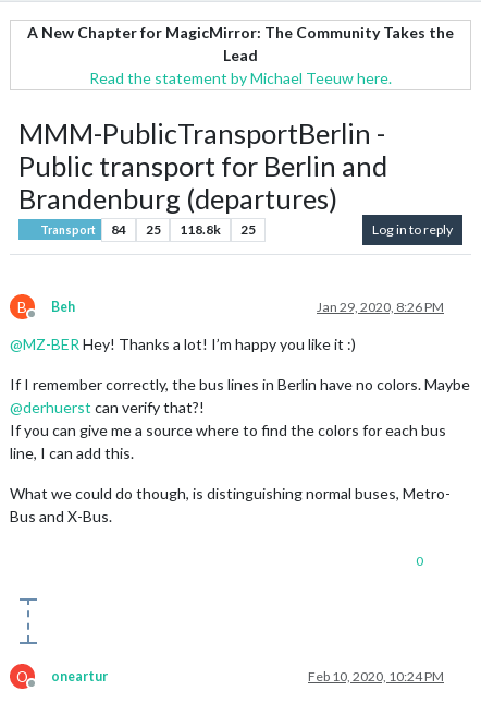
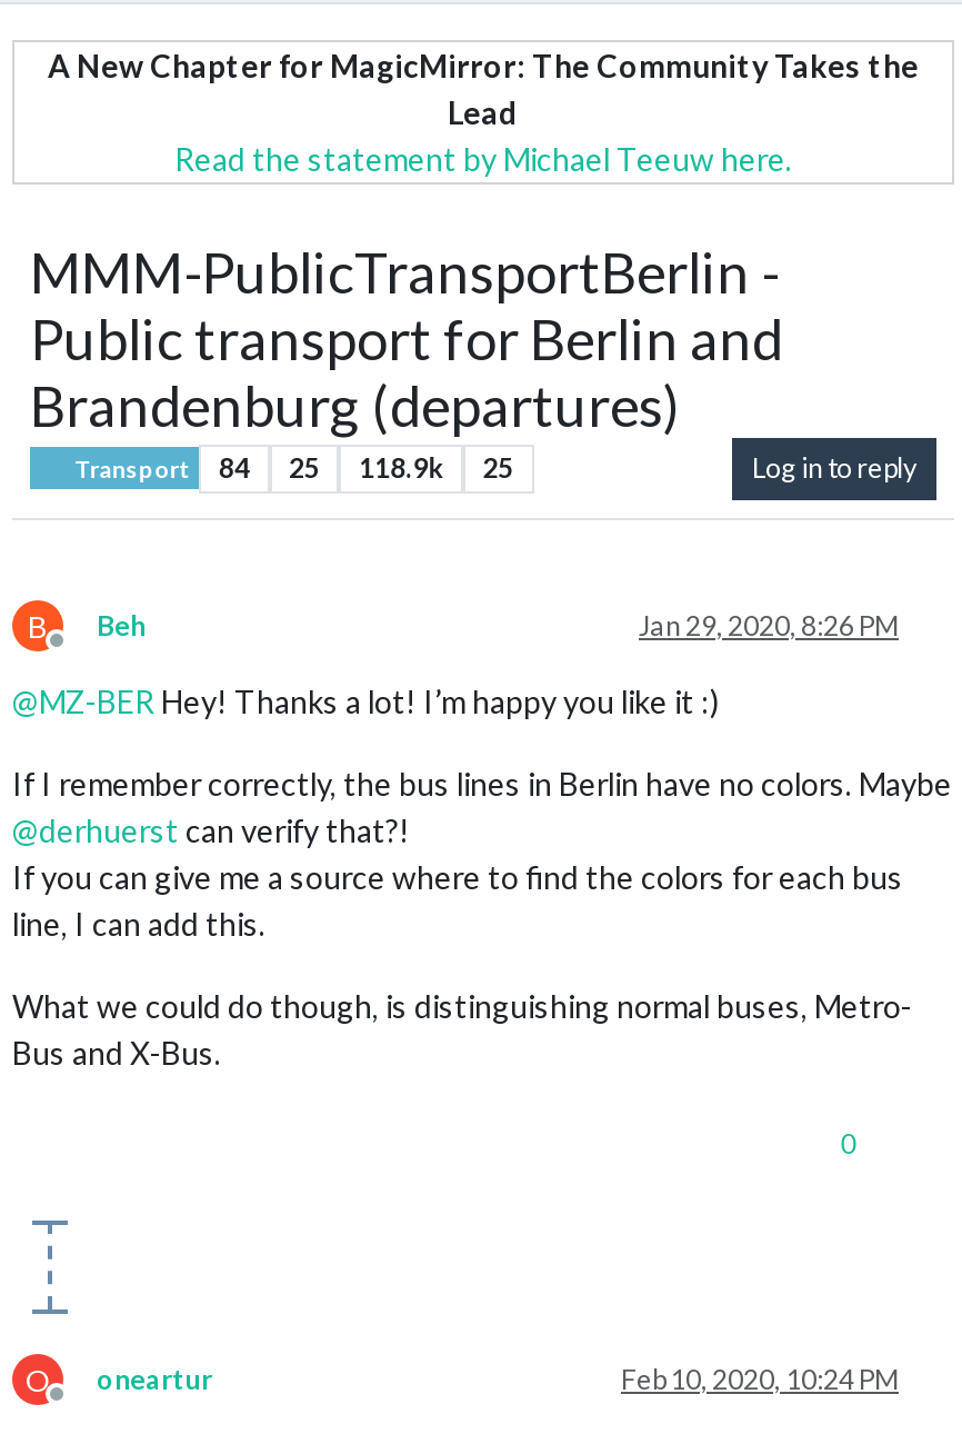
[38,221,255,237] Transport 84 25 118.8k 25 -> [70,451,514,484] Transport 84 25 118.9k 25

